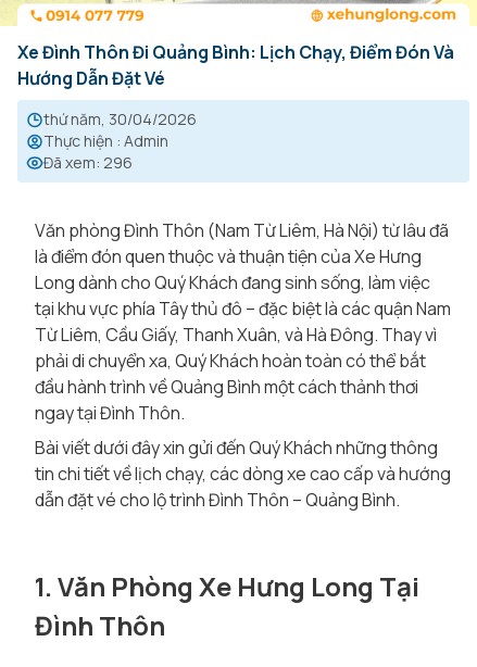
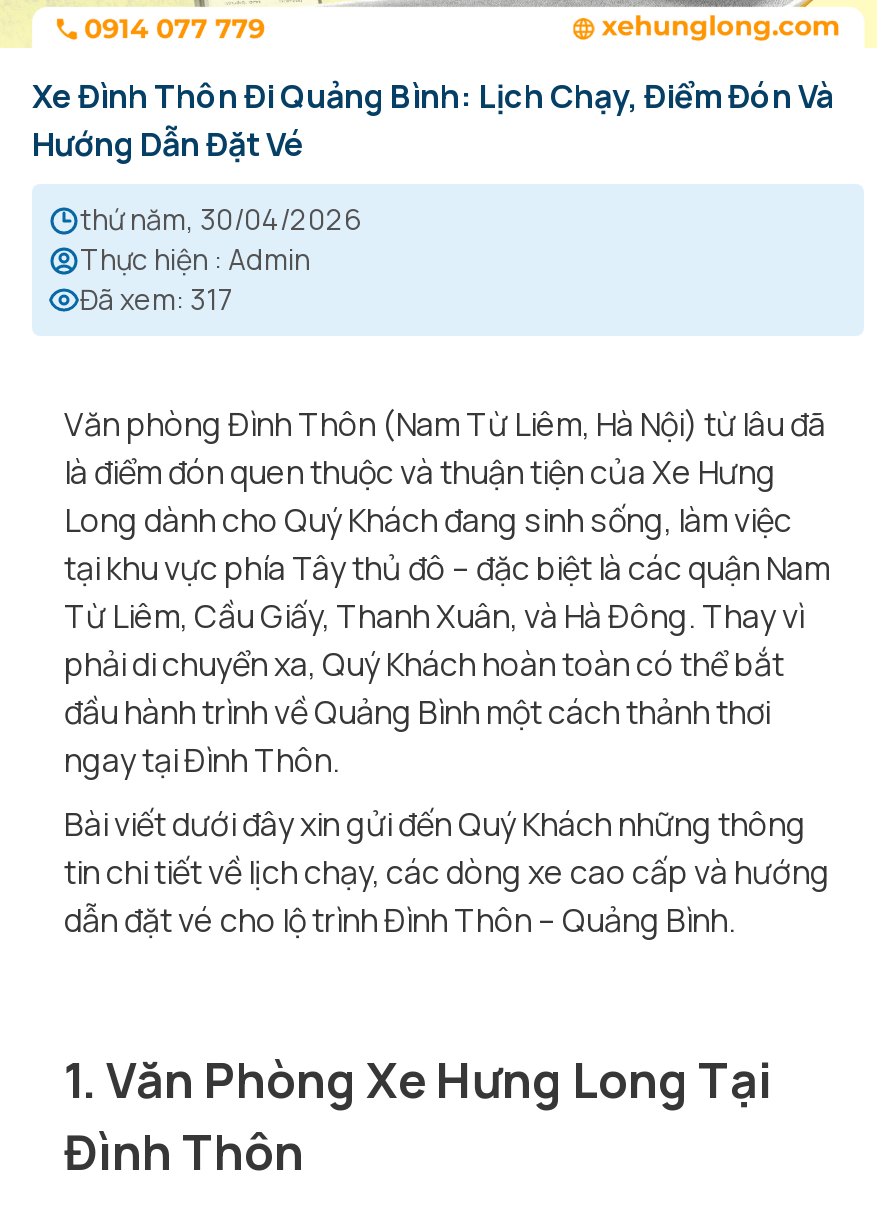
[43,152,133,173] Đã xem: 296 -> [80,280,234,318] Đã xem: 317

